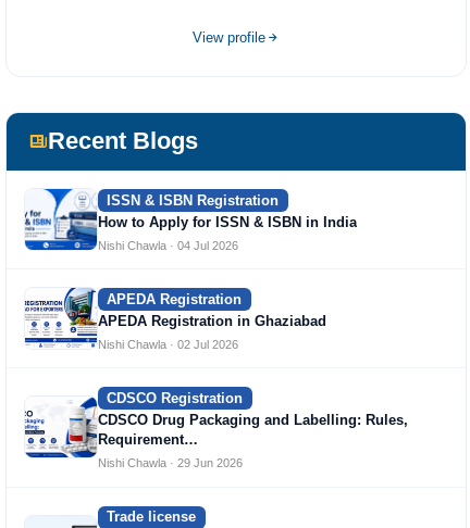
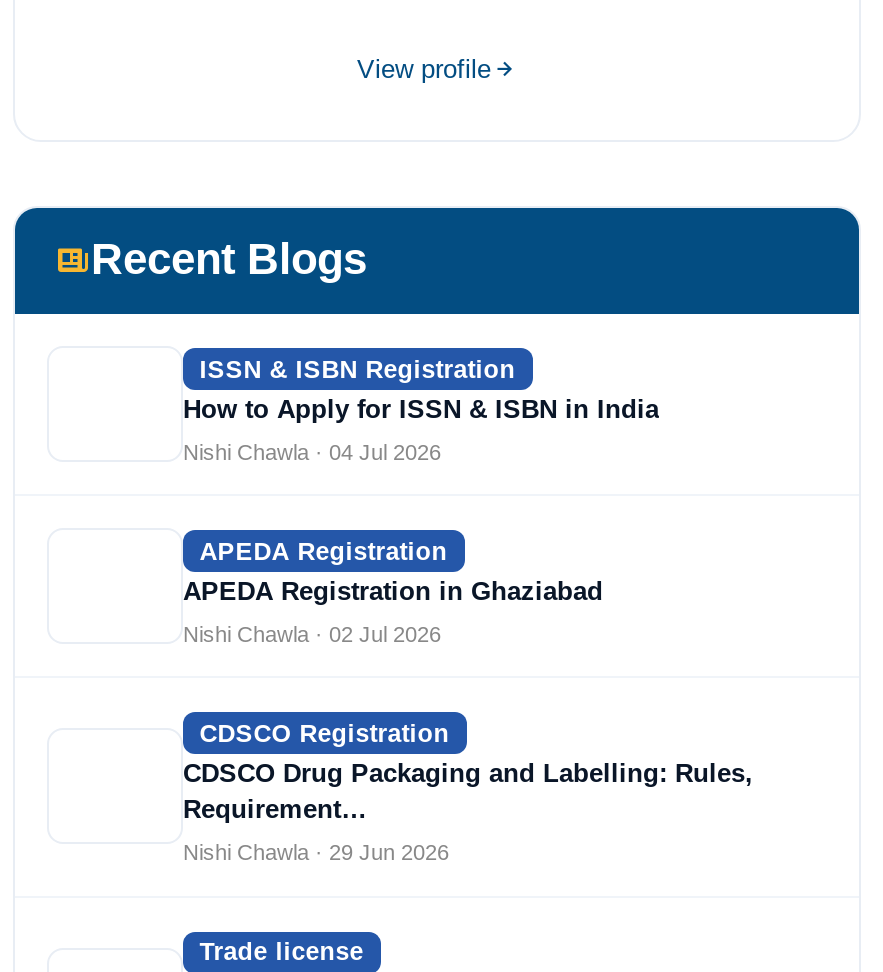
[24,188,98,251] [image] -> none
[24,287,98,348] [image] -> none
[24,397,98,458] [image] -> none

